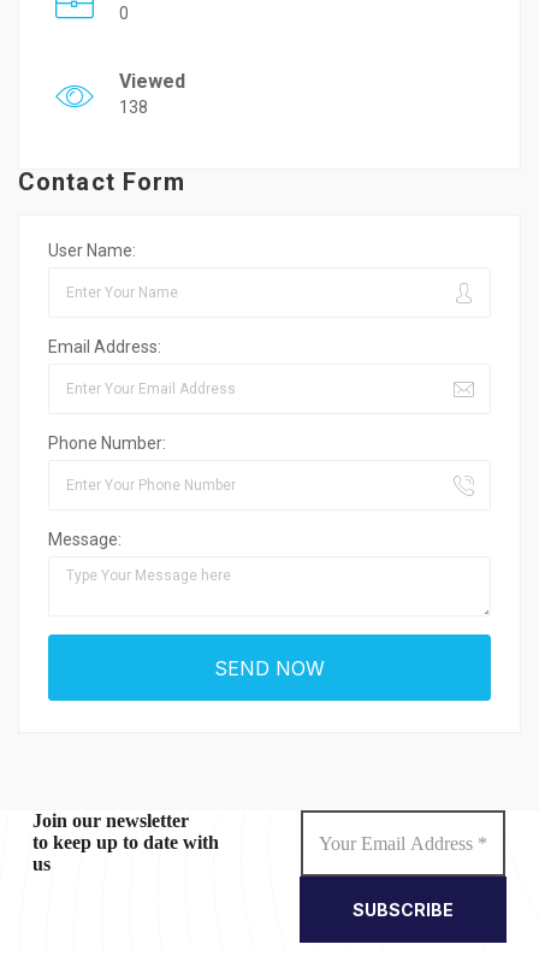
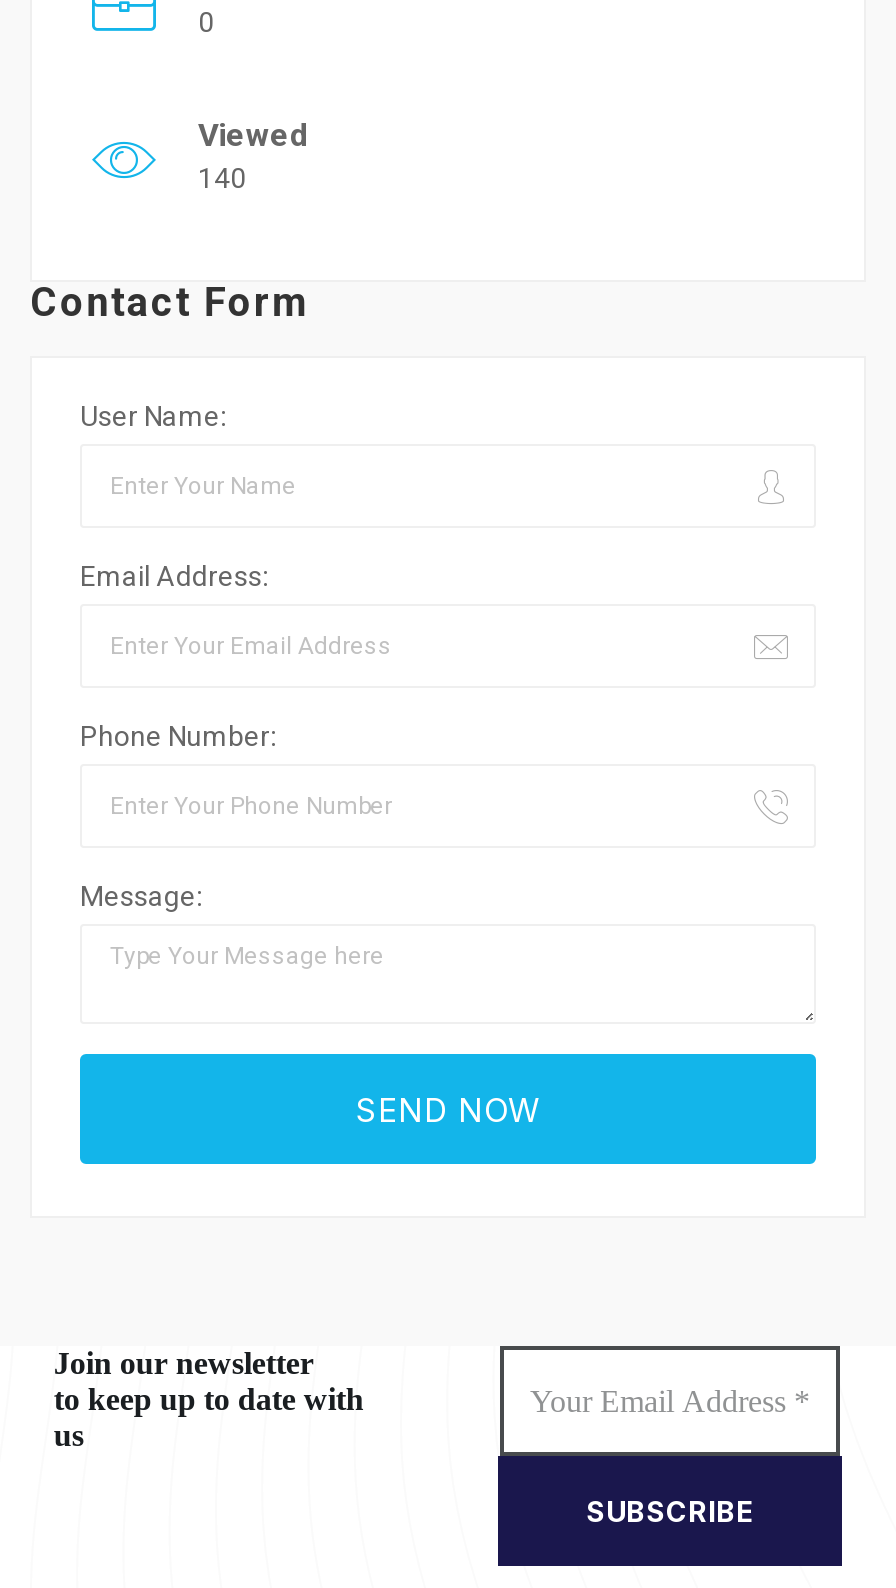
[119,98,148,117] 138 -> [198,162,246,194] 140

